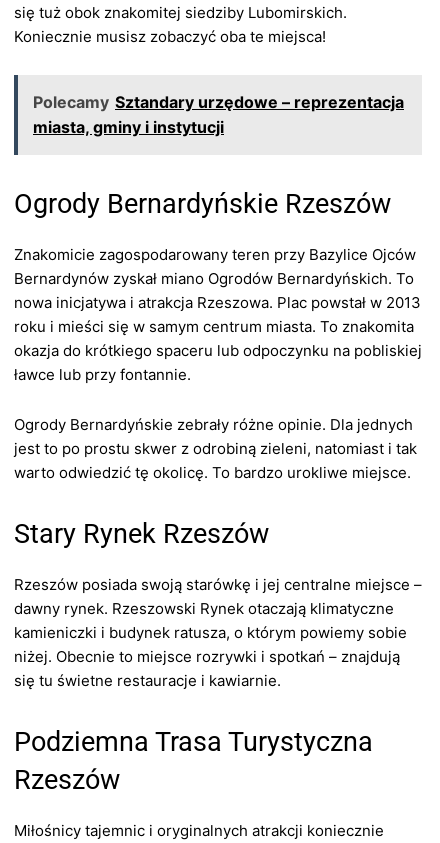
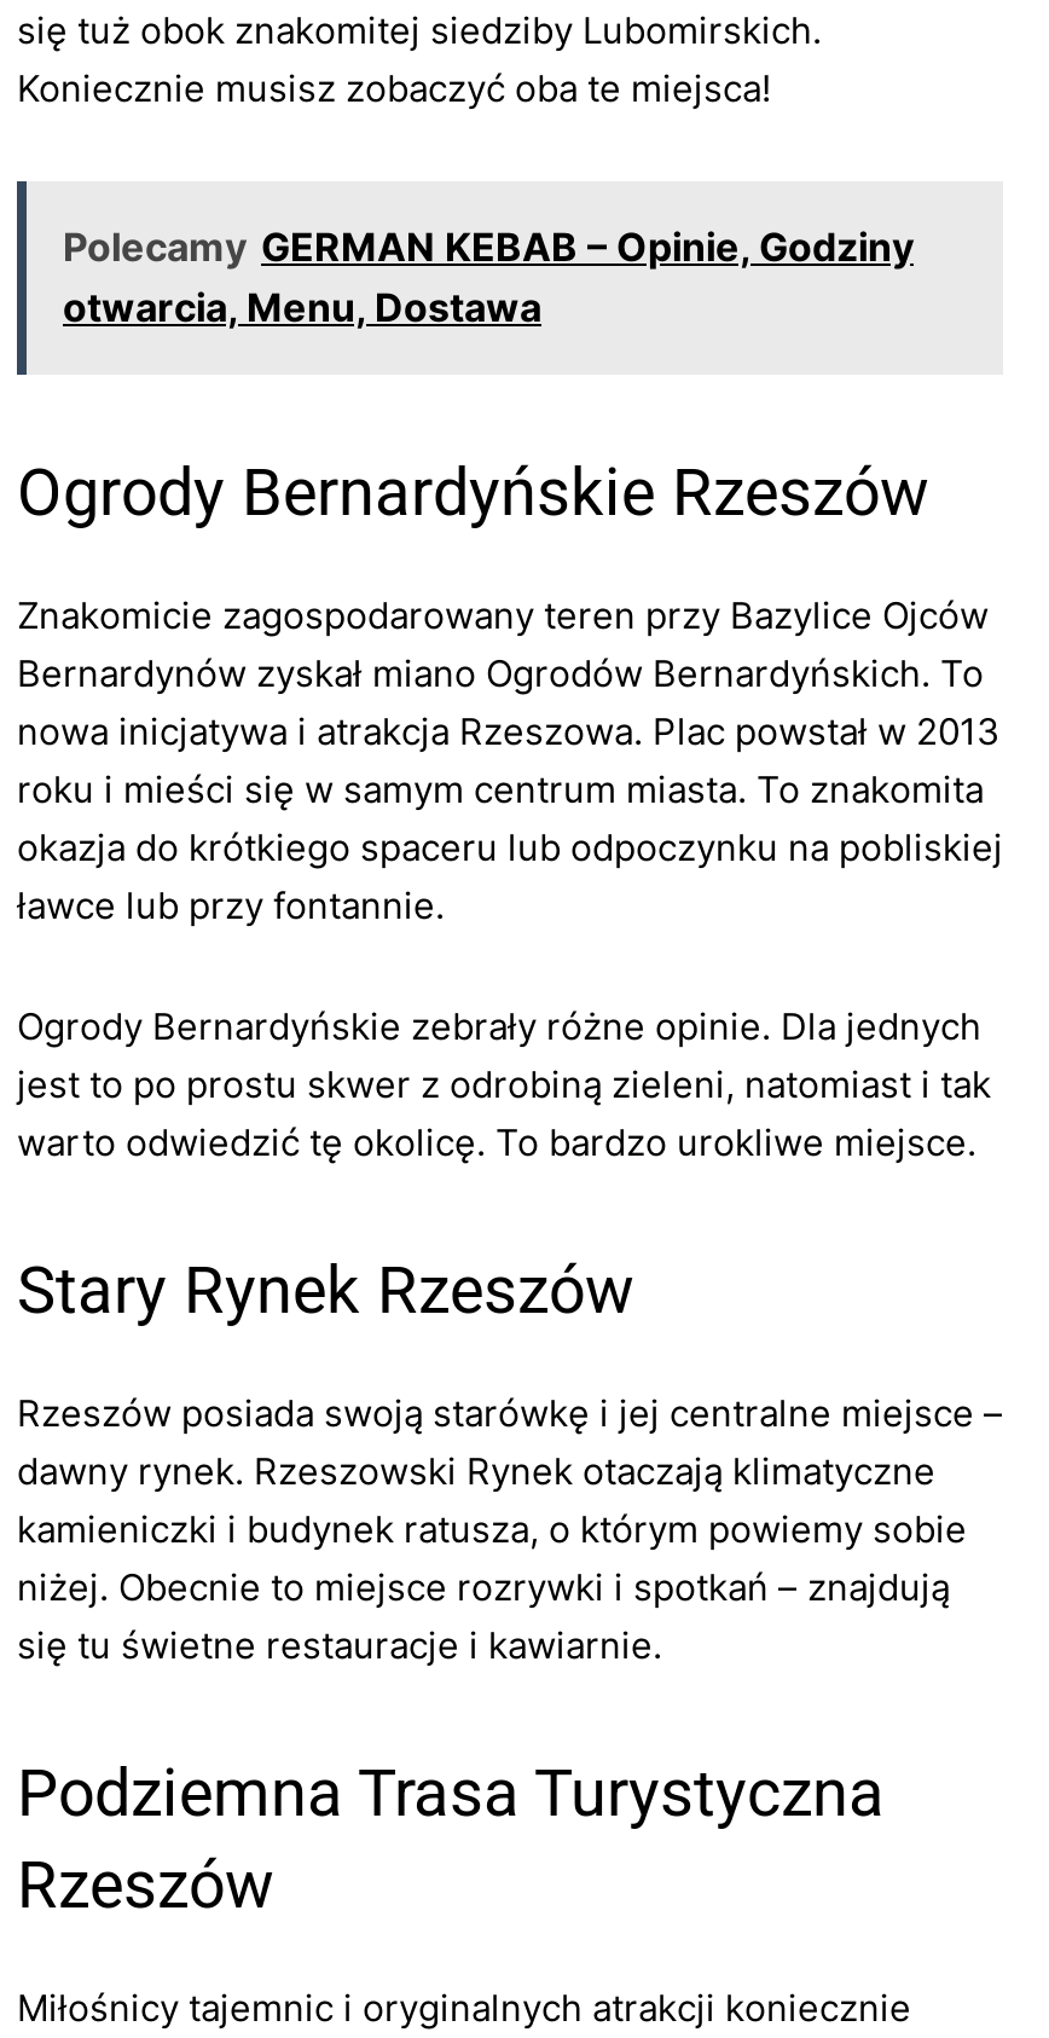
[33,92,404,137] Polecamy Sztandary urzędowe – reprezentacja | miasta, gminy i instytucji -> [63,223,914,332] Polecamy GERMAN KEBAB – Opinie, Godziny | otwarcia, Menu, Dostawa

